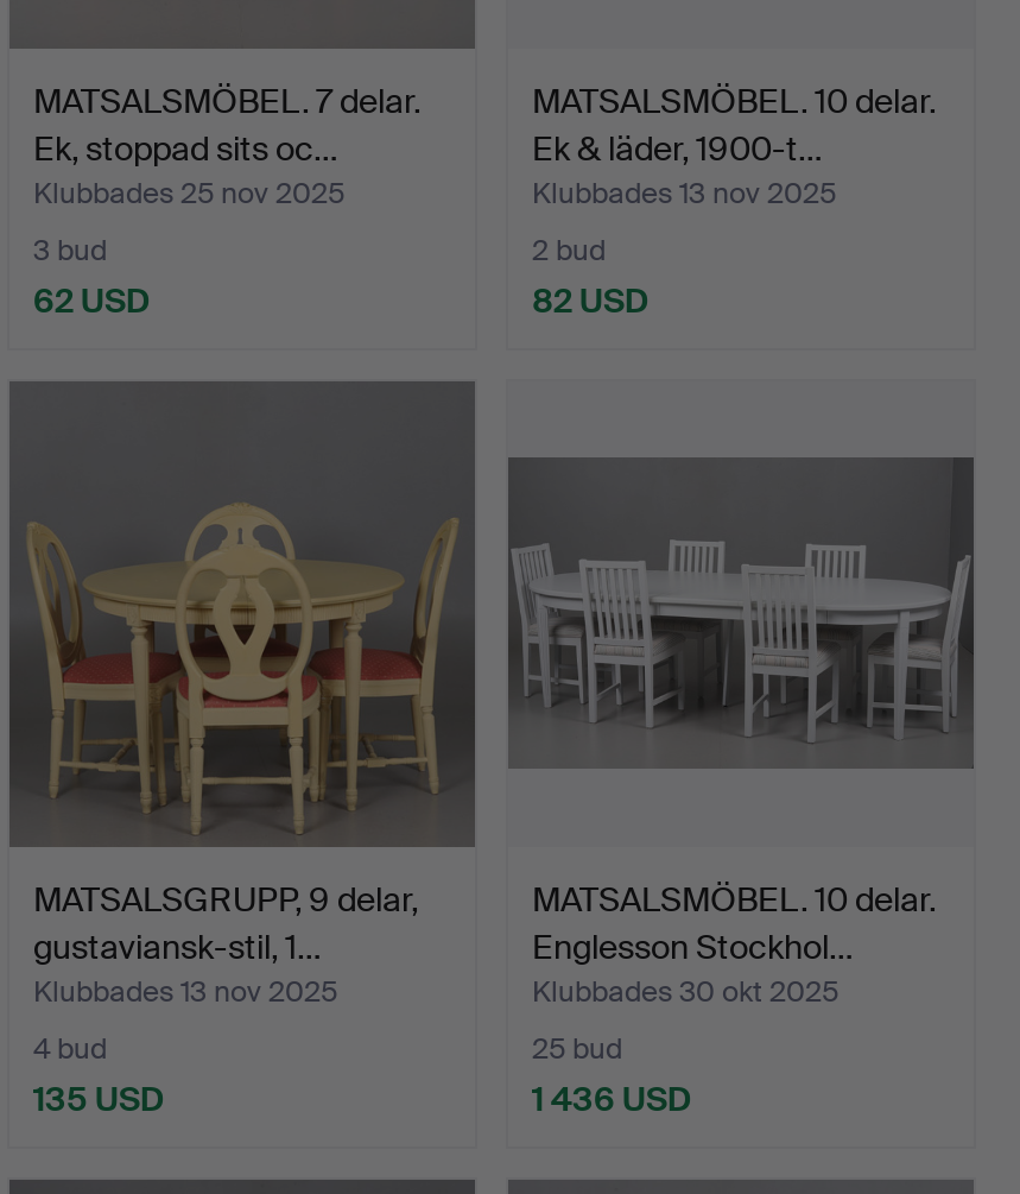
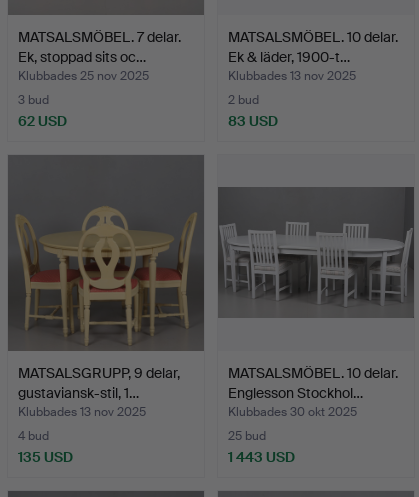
[532,279,648,321] 82 USD -> [228,112,278,130] 83 USD
[532,1077,691,1120] 1 436 USD -> [228,448,295,466] 1 443 USD

